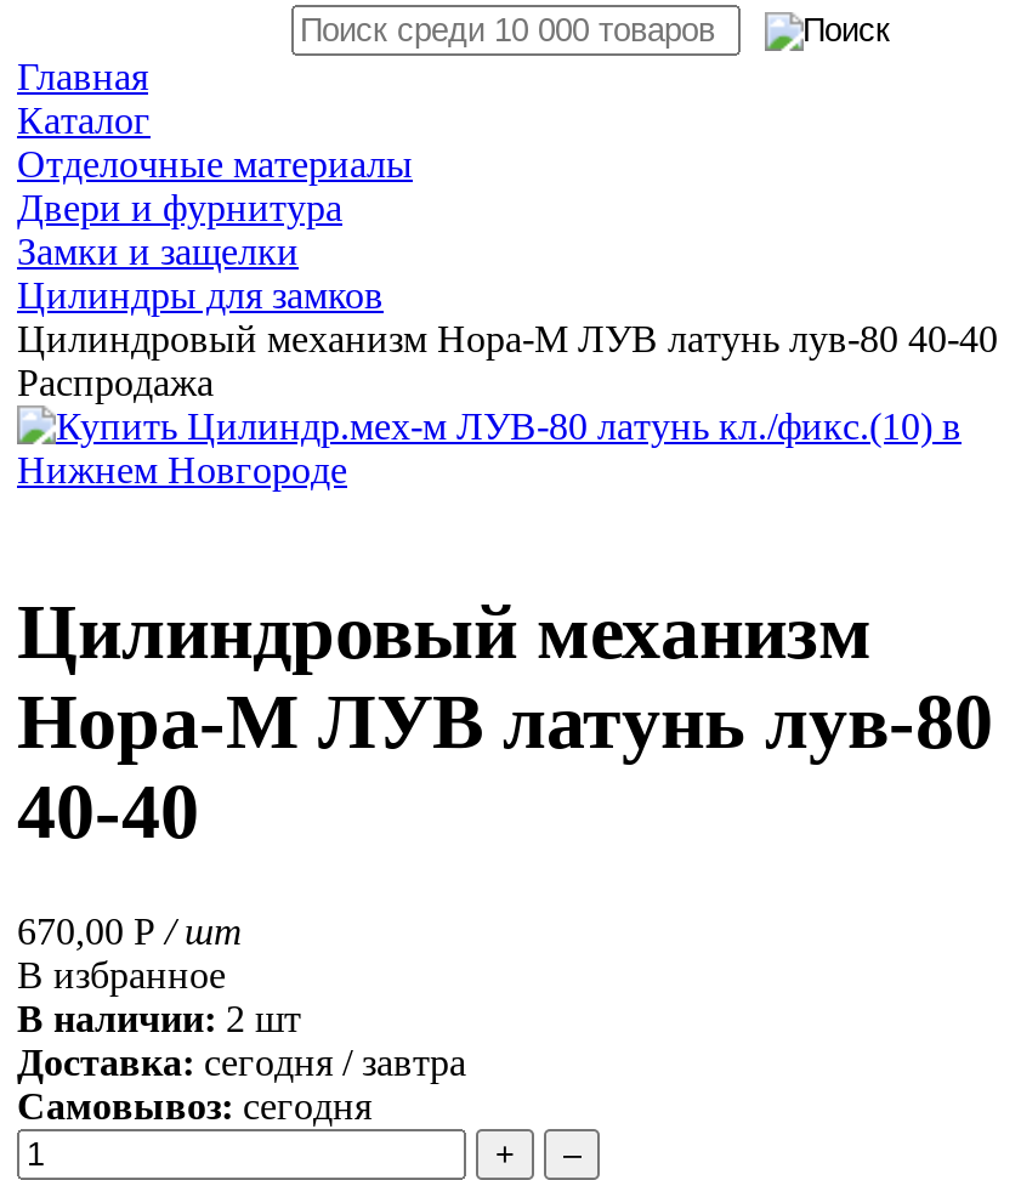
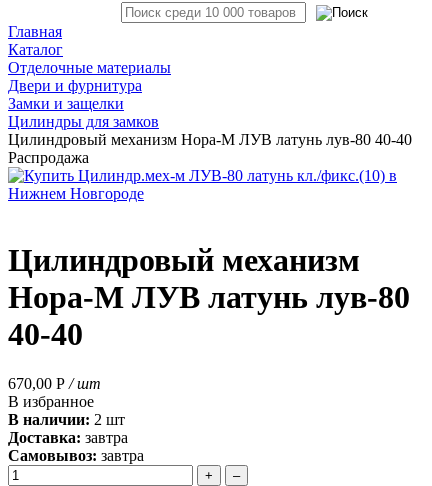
[17,1041,466,1126] Доставка: сегодня / завтра | Самовывоз: сегодня -> [8,429,144,464] Доставка: завтра | Самовывоз: завтра

